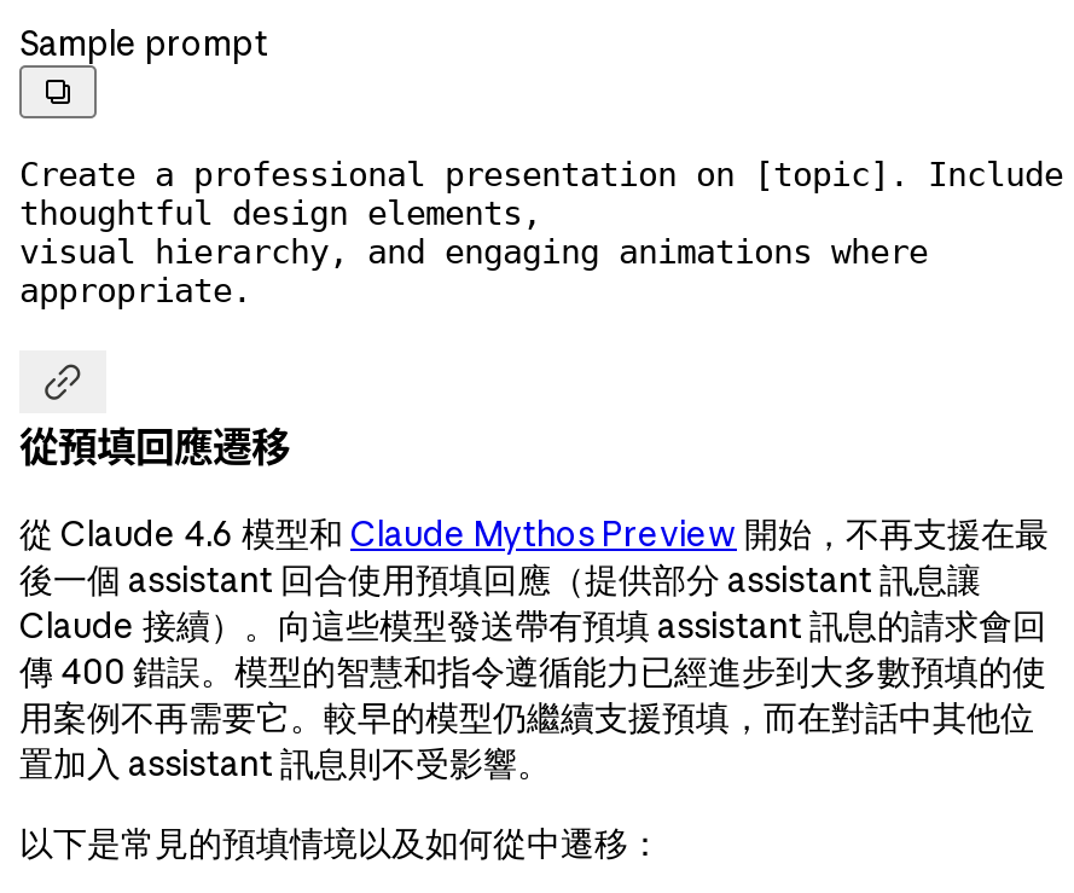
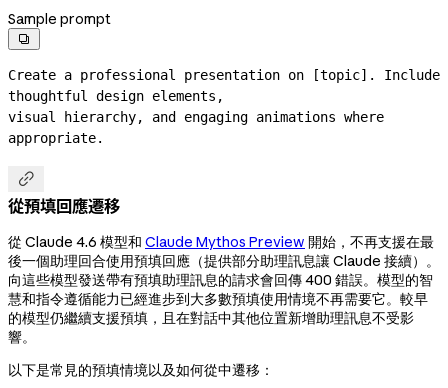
[19,558,1046,785] 後一個 assistant 回合使用預填回應（提供部分 assistant 訊息讓 | Claude 接續）。向這些模型發送帶有預填 assistant 訊息的請求會回 | 傳 400 錯誤。模型的智慧和指令遵循能力已經進步到大多數預填的使 | 用案例不再需要它。較早的模型仍繼續支援預填，而在對話中其他位 | 置加入 assistant 訊息則不受影響。 -> [8,252,440,346] 後一個助理回合使用預填回應（提供部分助理訊息讓 Claude 接續）。 | 向這些模型發送帶有預填助理訊息的請求會回傳 400 錯誤。模型的智 | 慧和指令遵循能力已經進步到大多數預填使用情境不再需要它。較早 | 的模型仍繼續支援預填，且在對話中其他位置新增助理訊息不受影 | 響。

